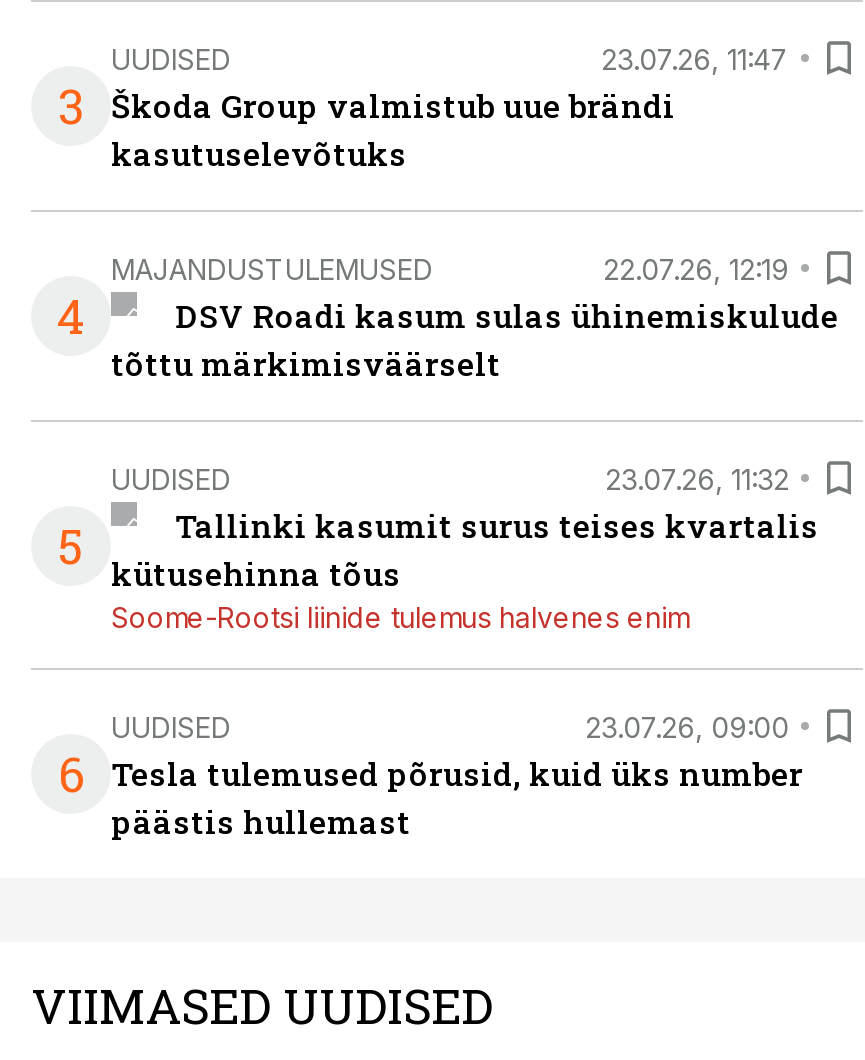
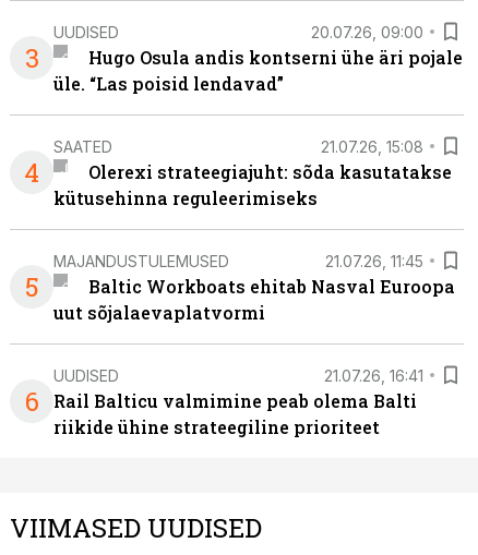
[111,41,789,174] 23.07.26, 11:47 | Škoda Group valmistub uue brändi | kasutuselevõtuks -> [53,22,463,95] 20.07.26, 09:00 | Hugo Osula andis kontserni ühe äri pojale | üle. “Las poisid lendavad”
moved [111,251,433,285] -> [53,251,229,270]: MAJANDUSTULEMUSED
[111,251,839,384] 22.07.26, 12:19 | DSV Roadi kasum sulas ühinemiskulude | tõttu märkimisväärselt -> [53,137,452,209] SAATED | 21.07.26, 15:08 | Olerexi strateegiajuht: sõda kasutatakse | kütusehinna reguleerimiseks
[111,461,819,634] UUDISED | 23.07.26, 11:32 | Tallinki kasumit surus teises kvartalis | kütusehinna tõus | Soome-Rootsi liinide tulemus halvenes enim -> [53,251,455,324] 21.07.26, 11:45 | Baltic Workboats ehitab Nasval Euroopa | uut sõjalaevaplatvormi
[111,709,803,842] 23.07.26, 09:00 | Tesla tulemused põrusid, kuid üks number | päästis hullemast -> [53,366,423,438] 21.07.26, 16:41 | Rail Balticu valmimine peab olema Balti | riikide ühine strateegiline prioriteet

